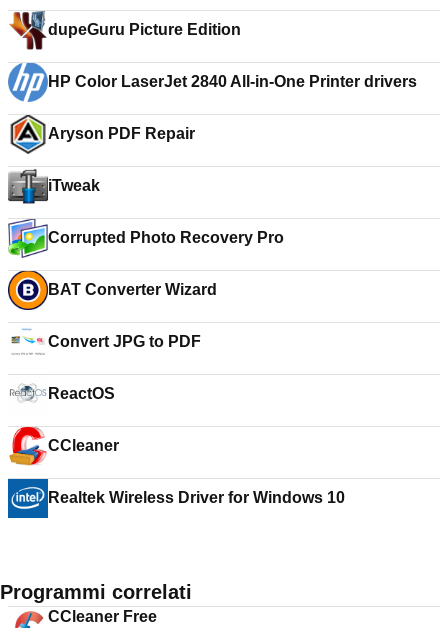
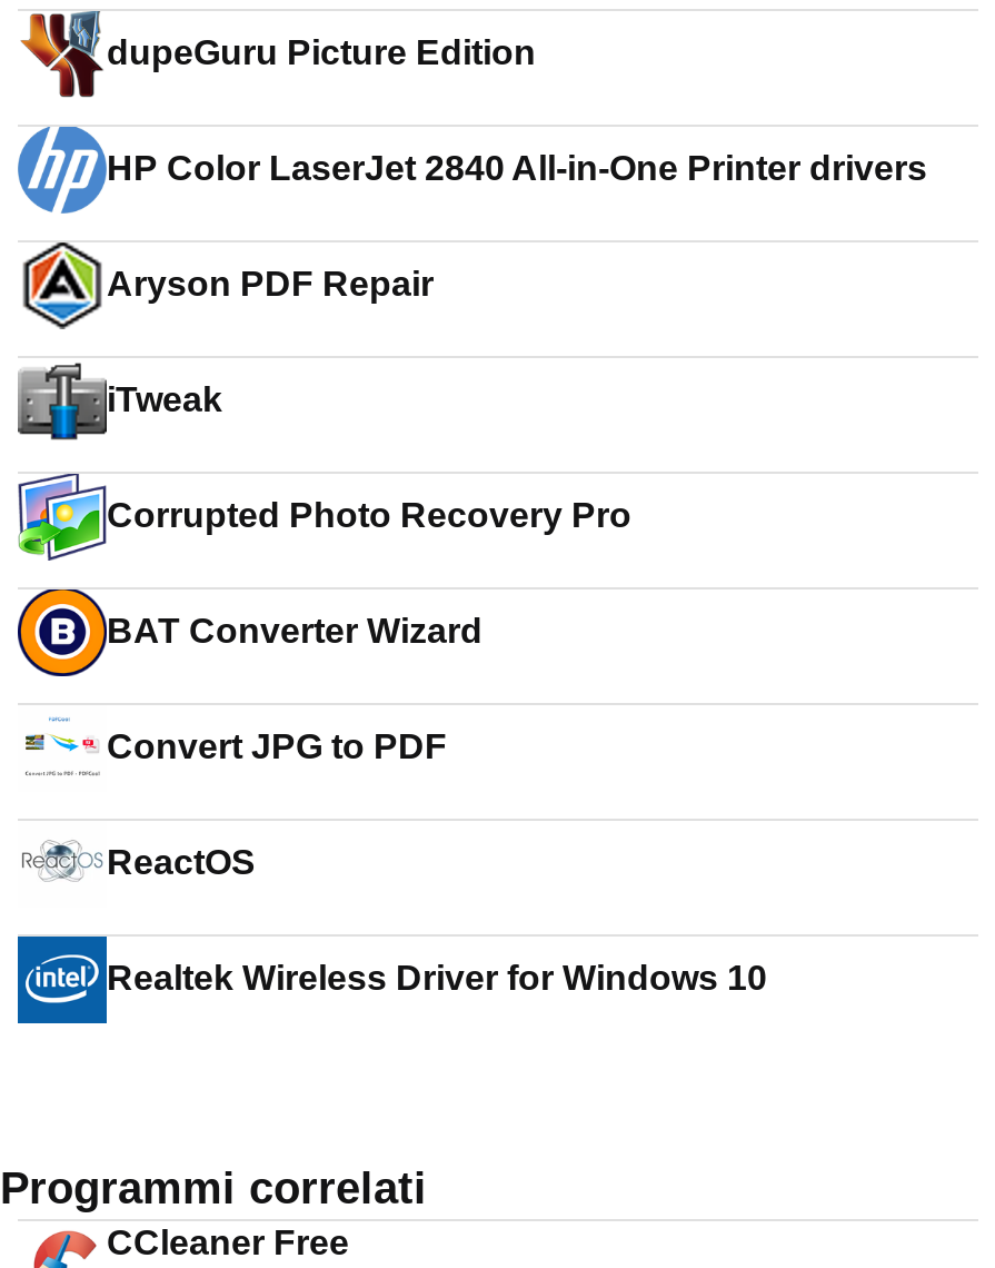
[8,426,119,466] [image] | CCleaner -> none

